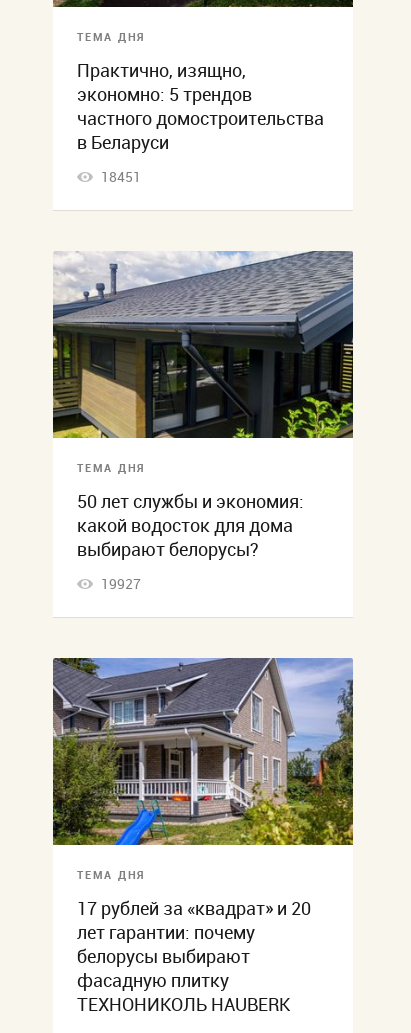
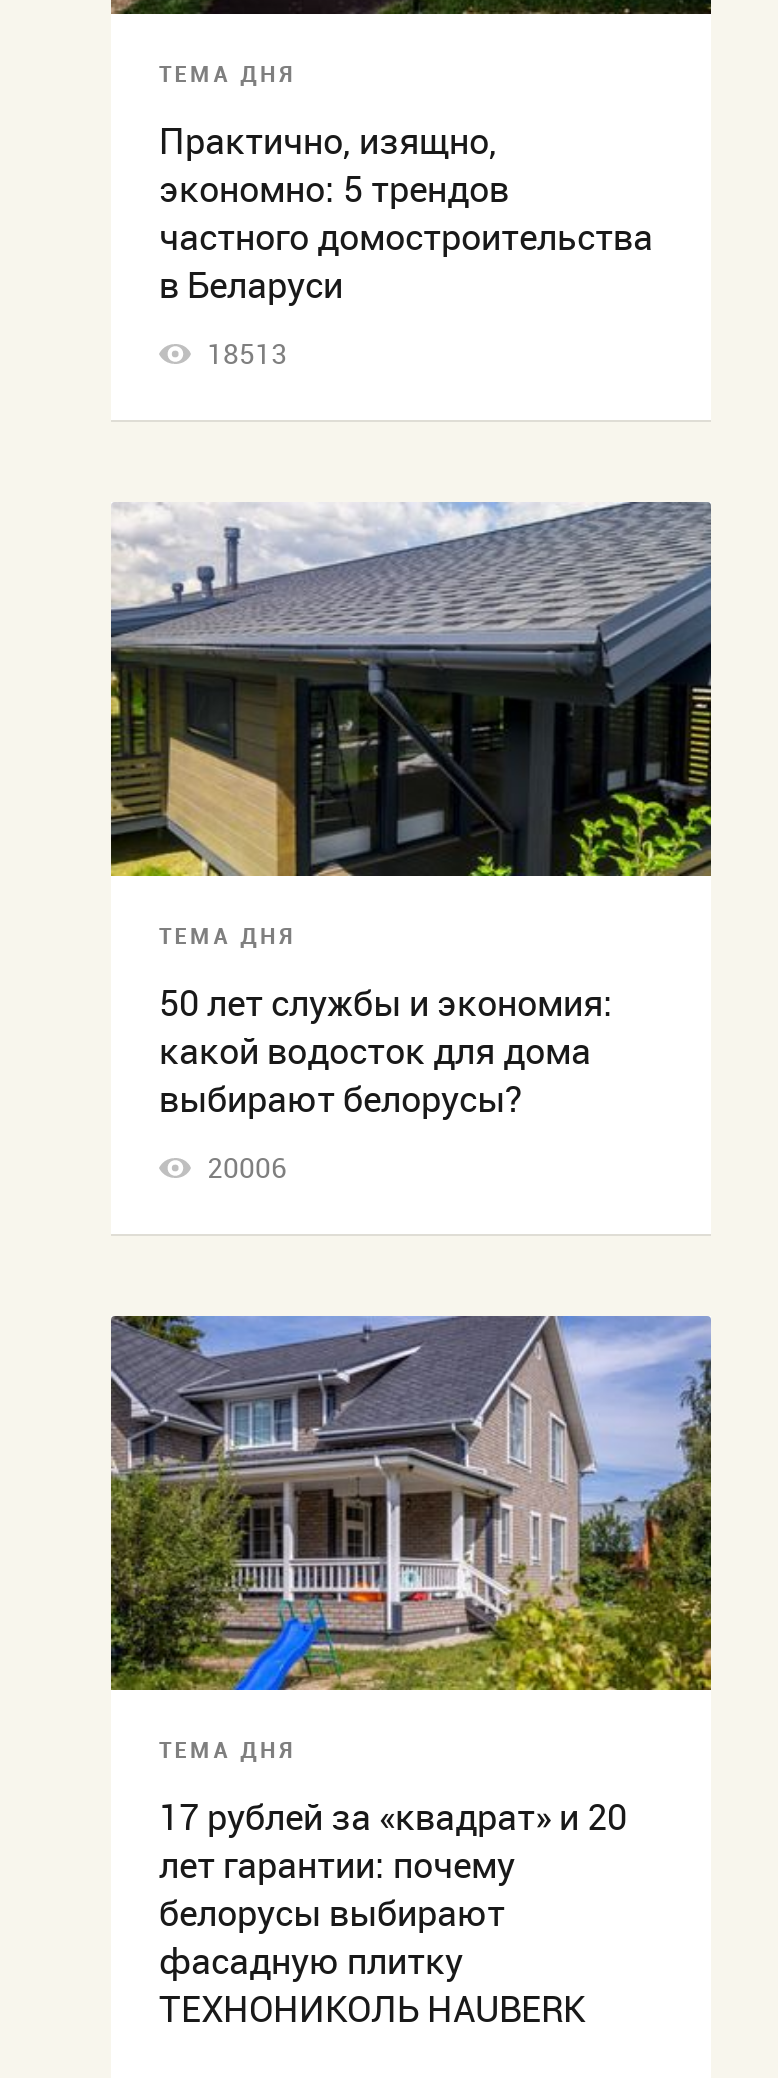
[101,169,141,185] 18451 -> [207,338,287,370] 18513
[101,576,141,592] 19927 -> [207,1152,287,1184] 20006

